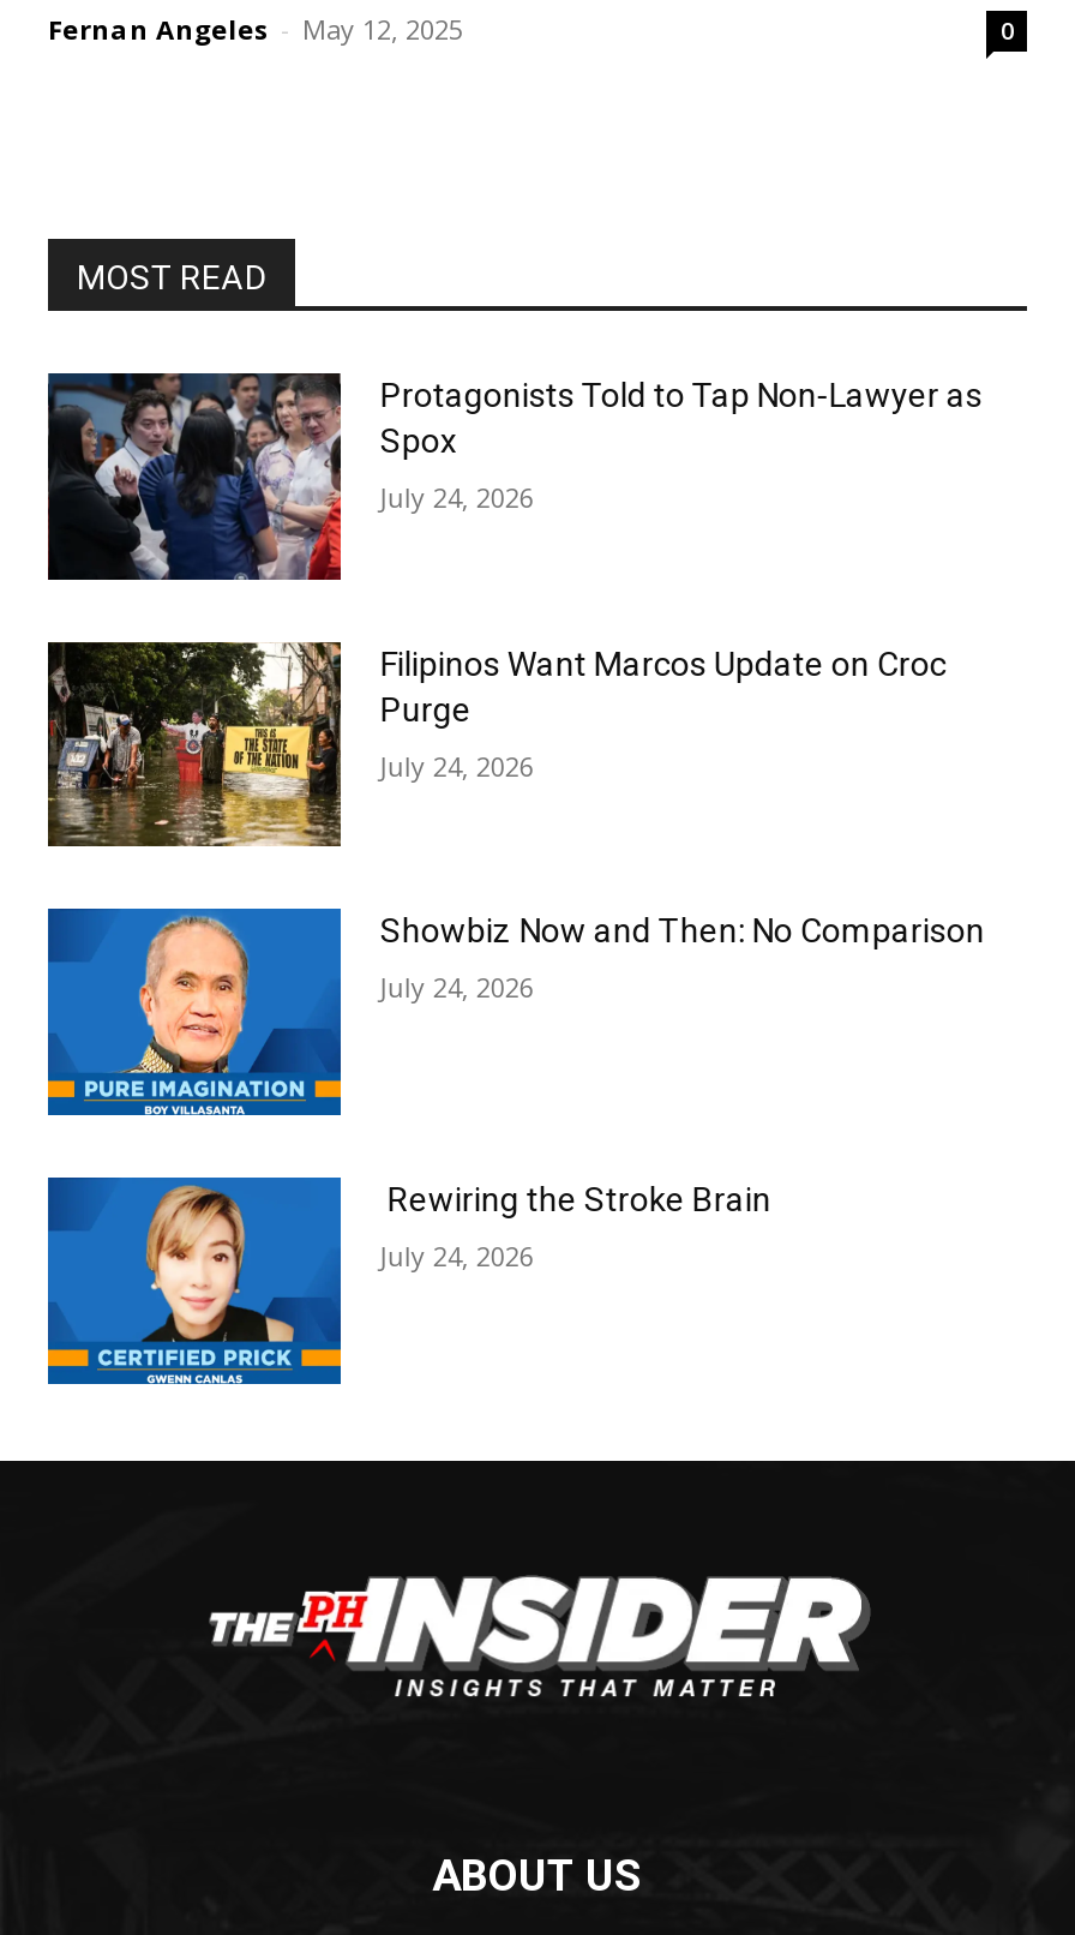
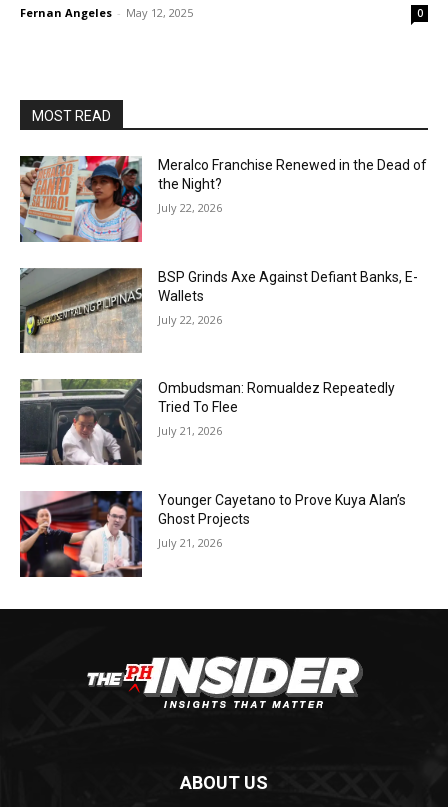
[46,371,982,582] [image] | Protagonists Told to Tap Non-Lawyer as | Spox -> [19,155,427,243] [image] | Meralco Franchise Renewed in the Dead of | the Night?
[380,479,534,515] July 24, 2026 -> [158,200,222,215] July 22, 2026
[48,640,946,846] [image] | Filipinos Want Marcos Update on Croc | Purge -> [19,267,418,353] [image] | BSP Grinds Axe Against Defiant Banks, E- | Wallets
[380,747,534,783] July 24, 2026 -> [158,312,222,327] July 22, 2026
[46,906,985,1118] [image] | Showbiz Now and Then: No Comparison -> [19,378,395,466] [image] | Ombudsman: Romualdez Repeatedly | Tried To Flee
[380,969,534,1005] July 24, 2026 -> [158,423,222,438] July 21, 2026
[46,1175,771,1386] [image] | Rewiring the Stroke Brain -> [19,490,406,578] [image] | Younger Cayetano to Prove Kuya Alan’s | Ghost Projects
[380,1238,534,1274] July 24, 2026 -> [158,535,222,550] July 21, 2026

